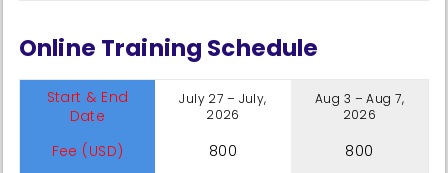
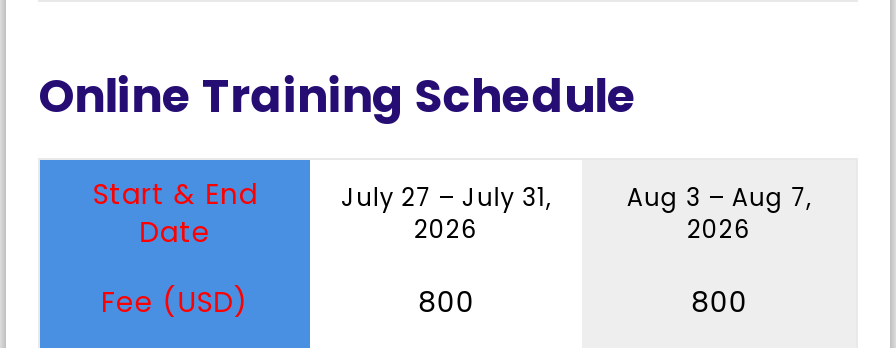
[179,90,267,107] July 27 – July, -> [341,180,551,214] July 27 – July 31,

